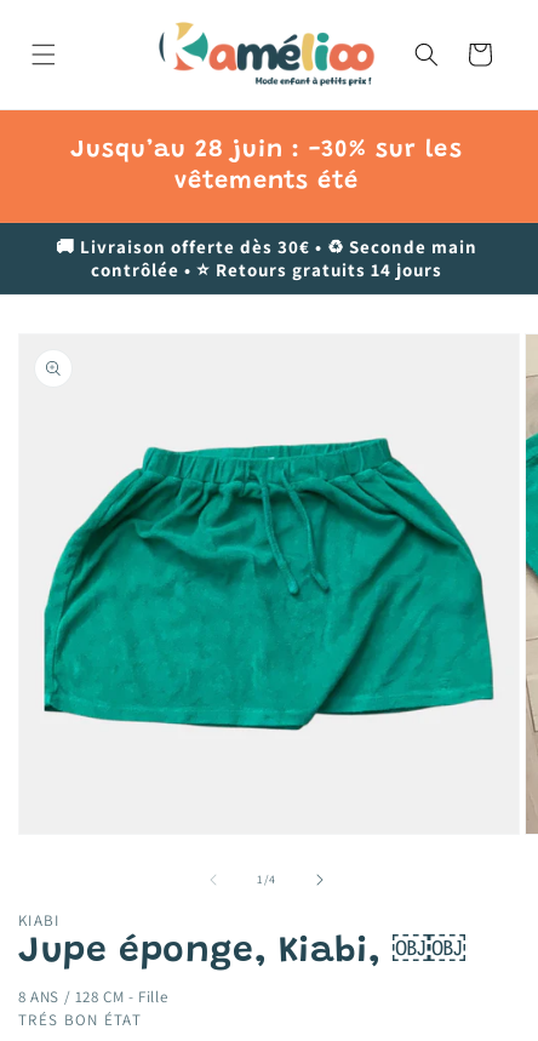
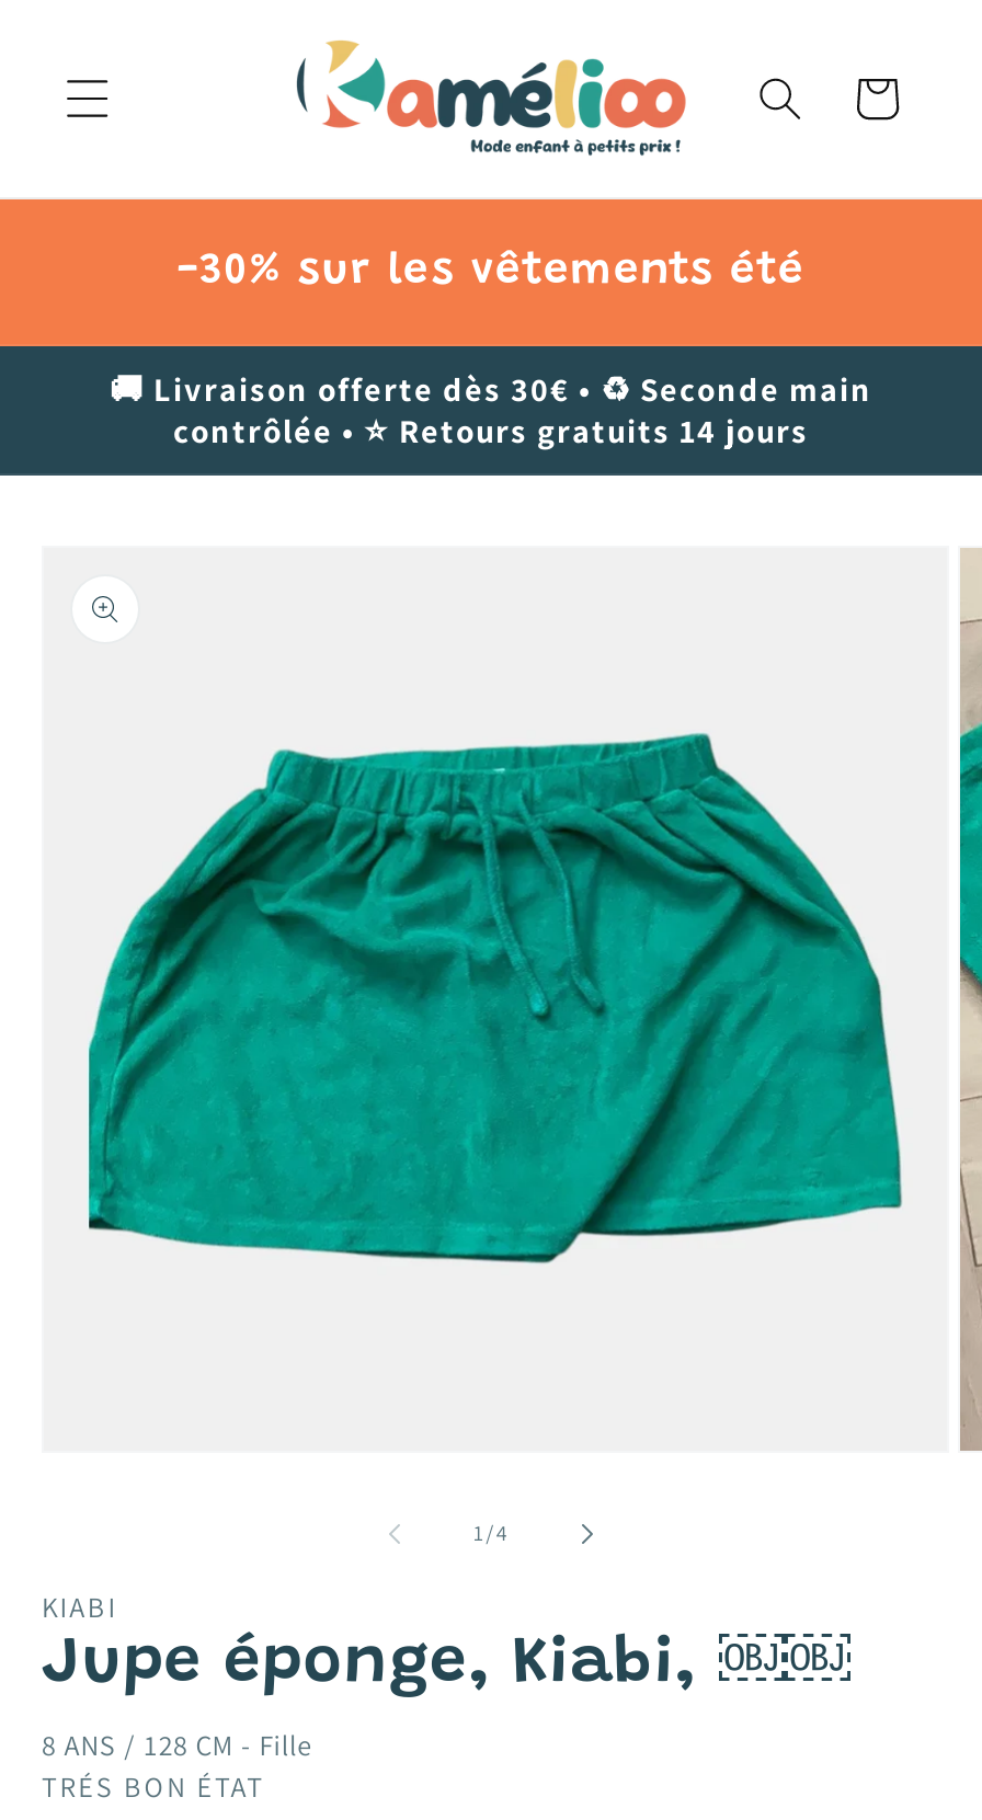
[70,138,463,193] Jusqu’au 28 juin : -30% sur les | vêtements été -> [178,249,804,293] -30% sur les vêtements été

